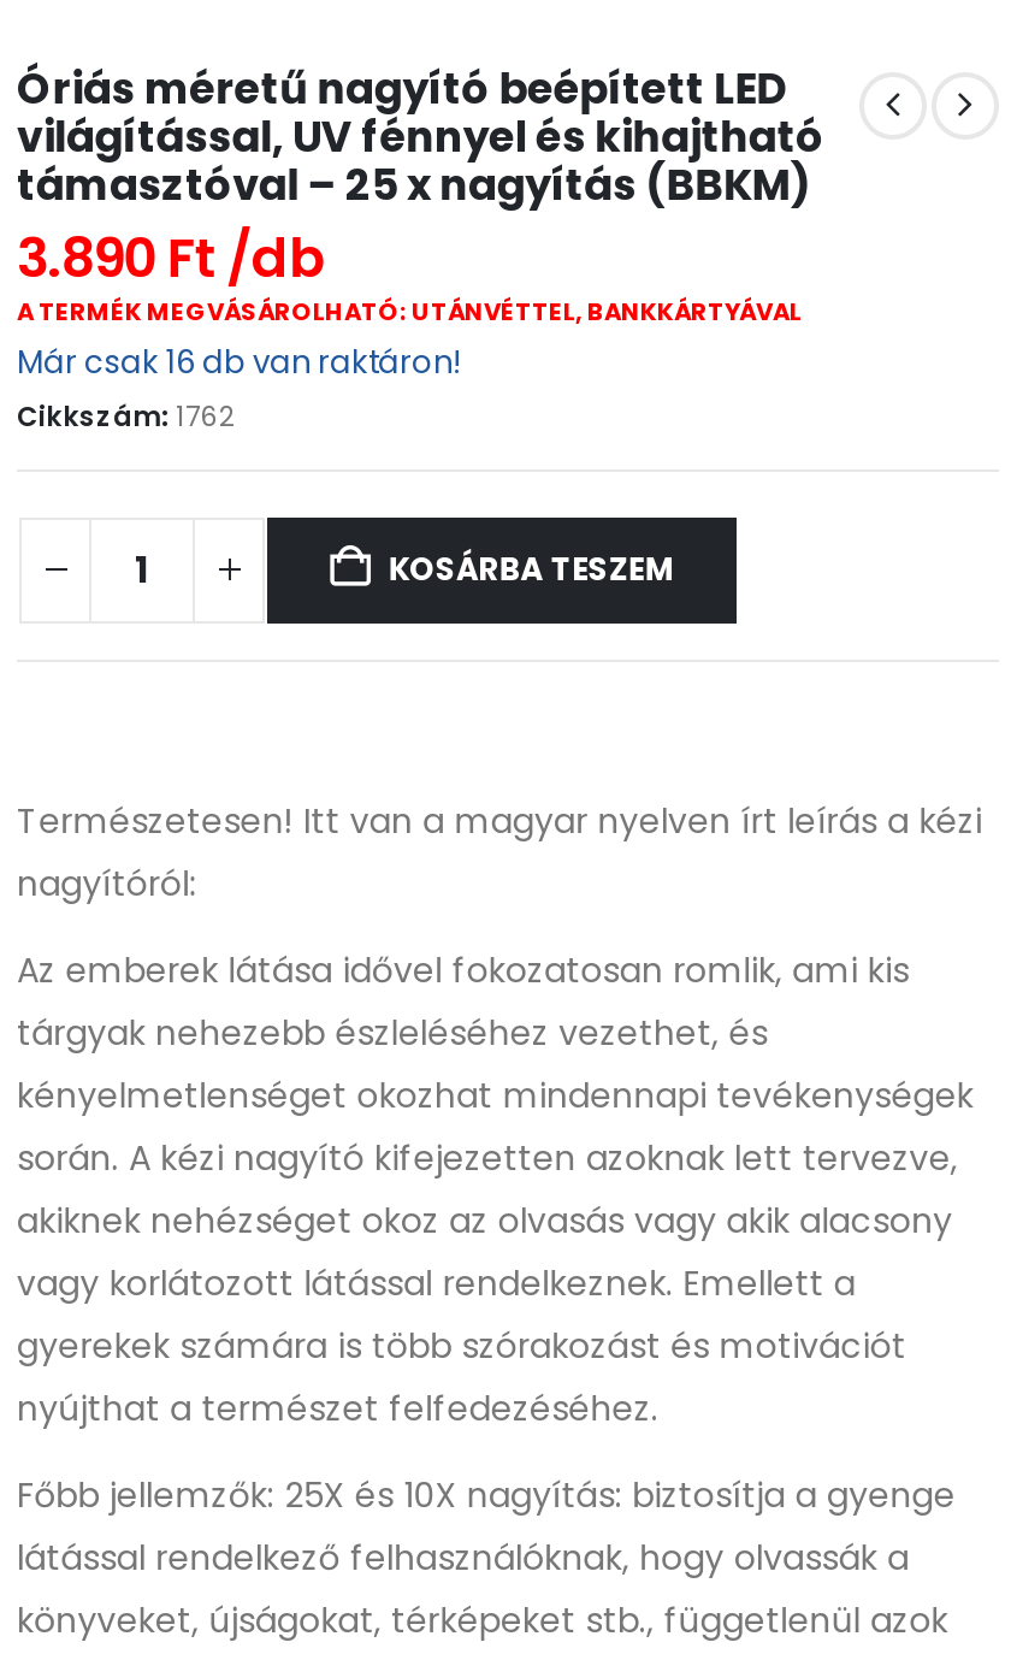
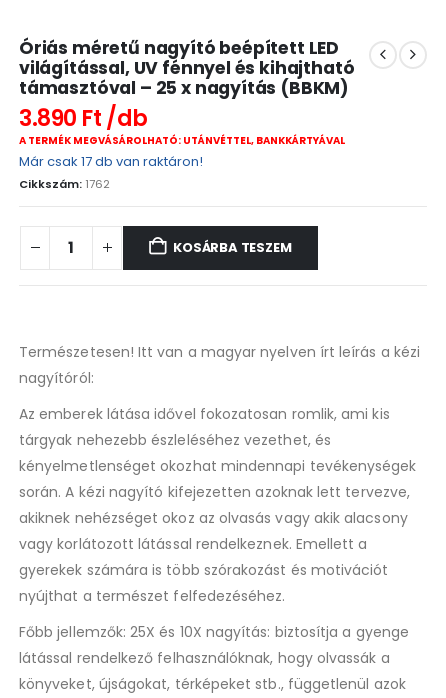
[17,339,462,385] Már csak 16 db van raktáron! -> [19,152,203,171] Már csak 17 db van raktáron!

